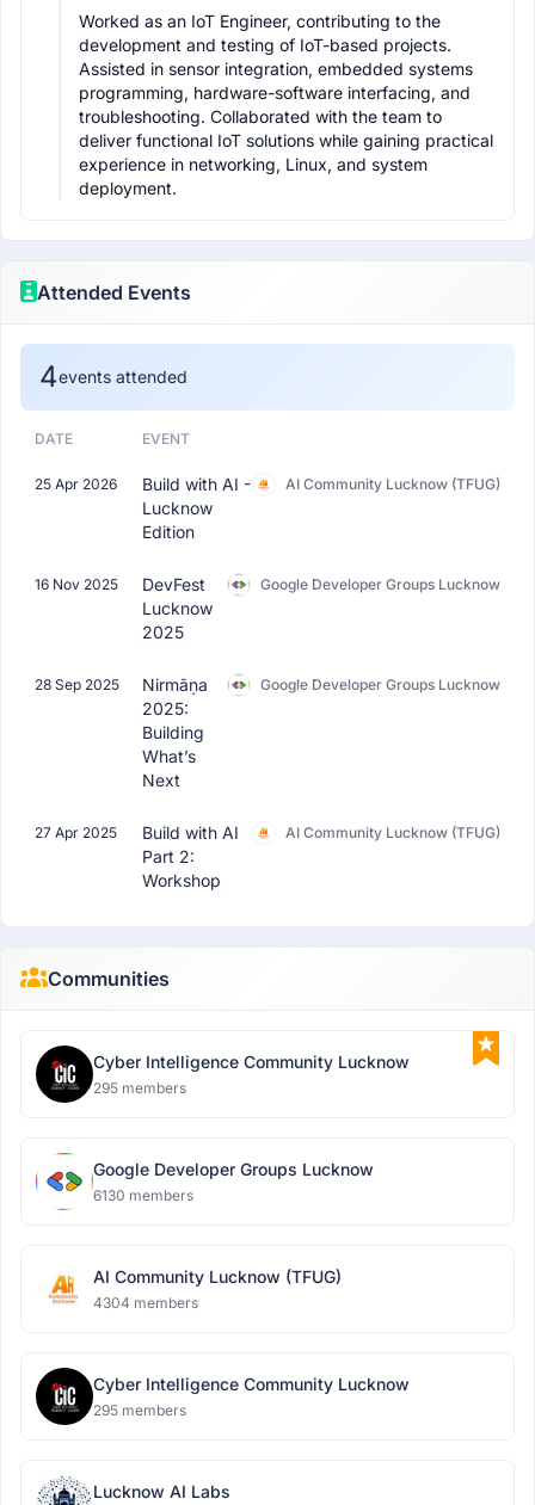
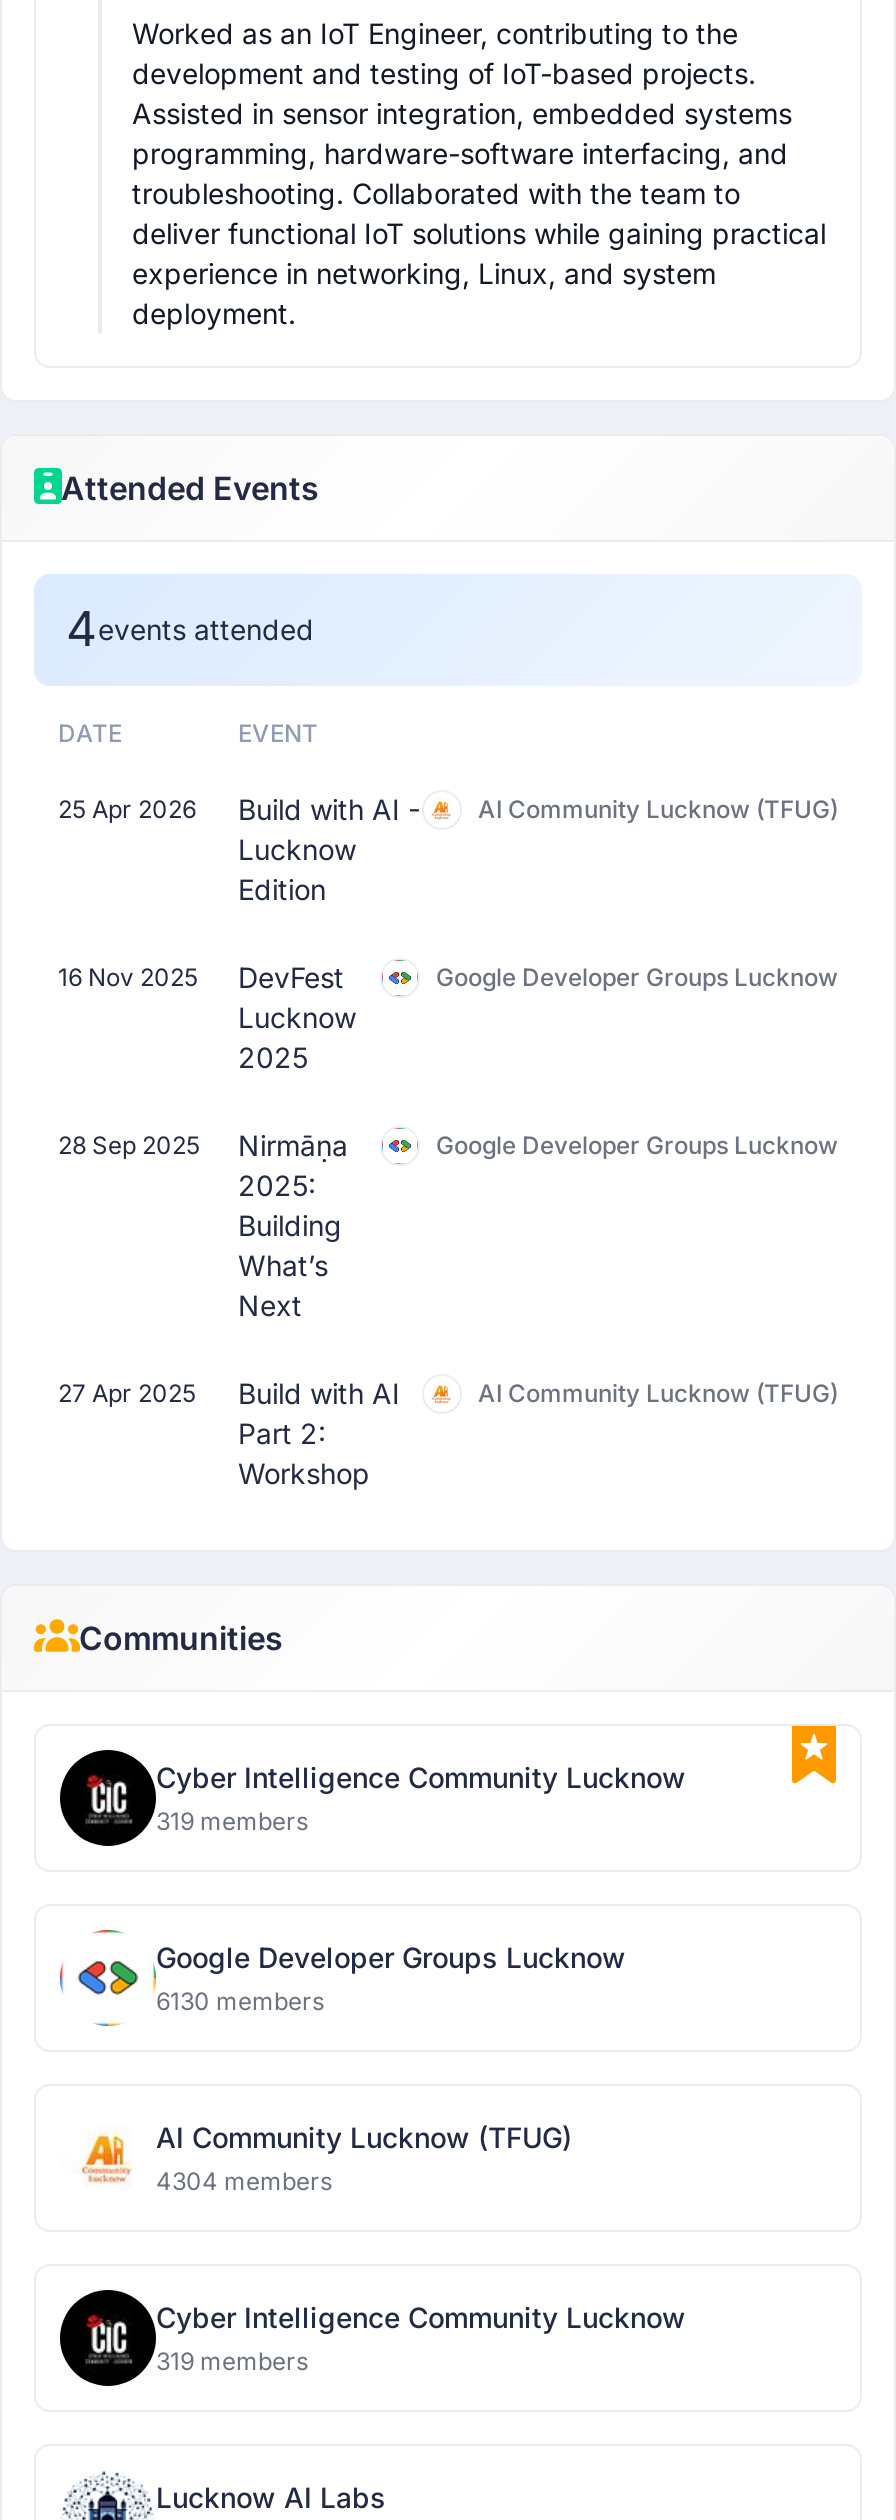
[93,1079,186,1097] 295 members -> [156,1806,308,1836] 319 members
[93,1401,186,1419] 295 members -> [156,2346,308,2376] 319 members

